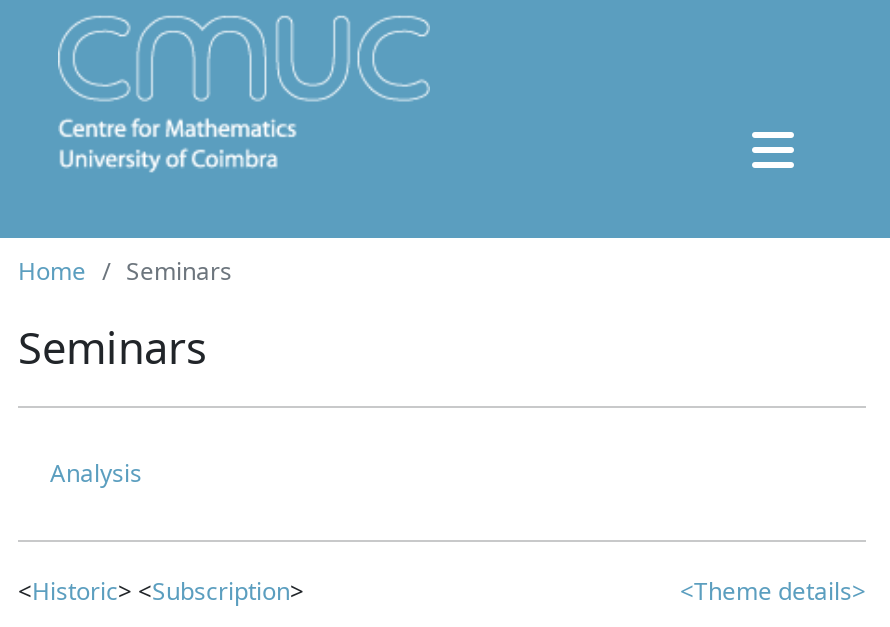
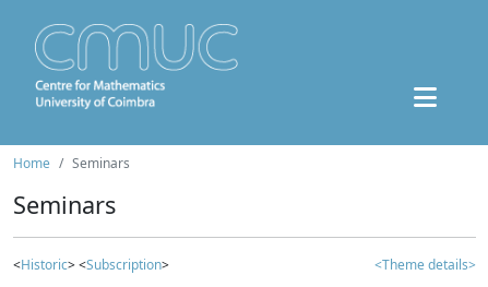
[50,456,142,490] Analysis -> none

